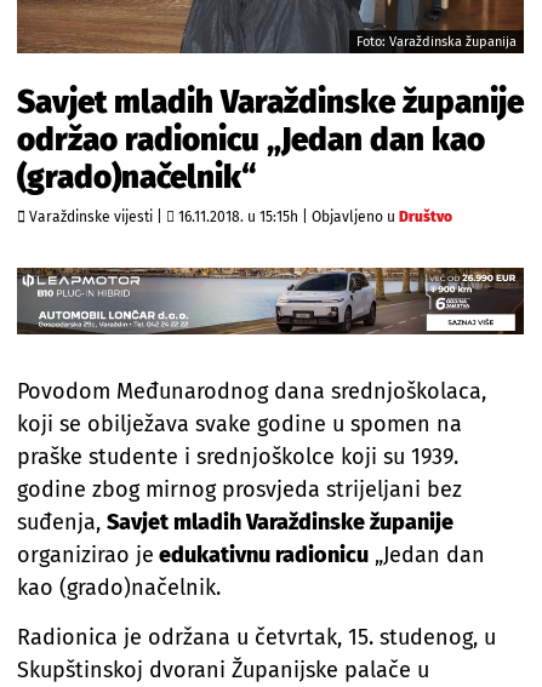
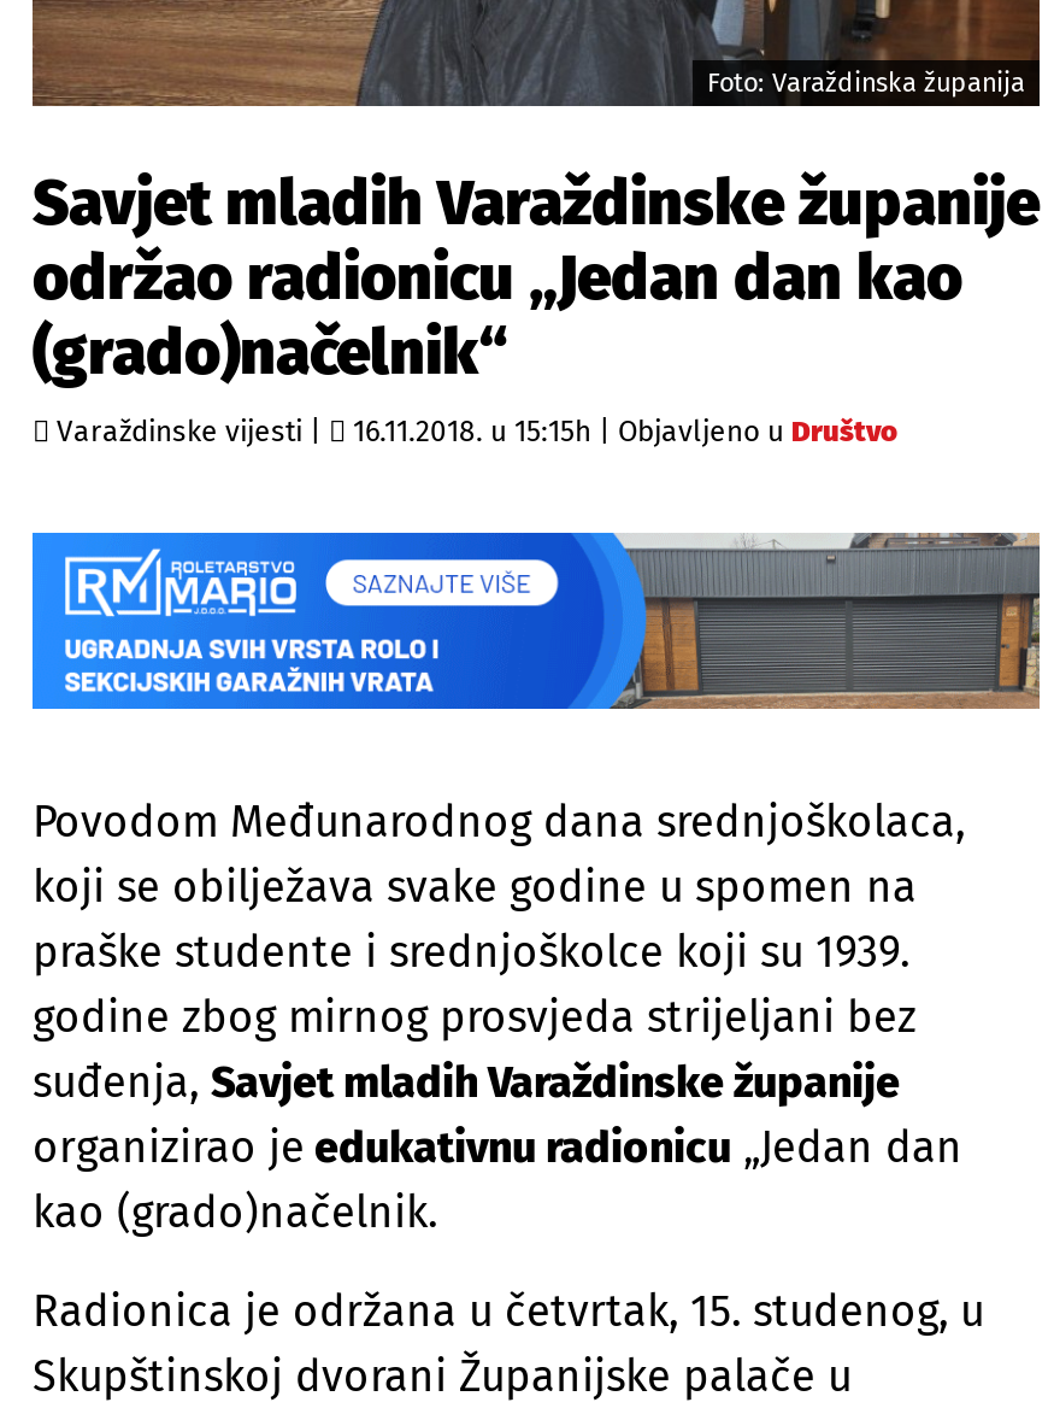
[16,267,524,336] [image] -> [30,530,1042,711] [image]

